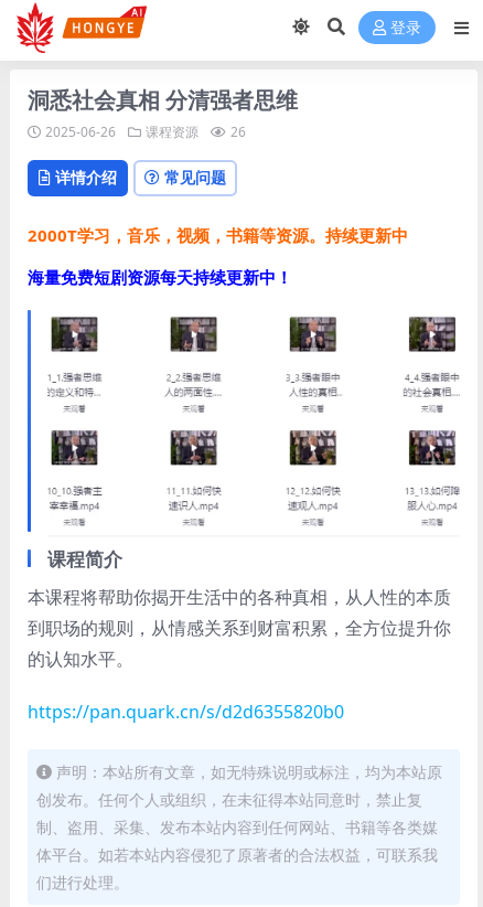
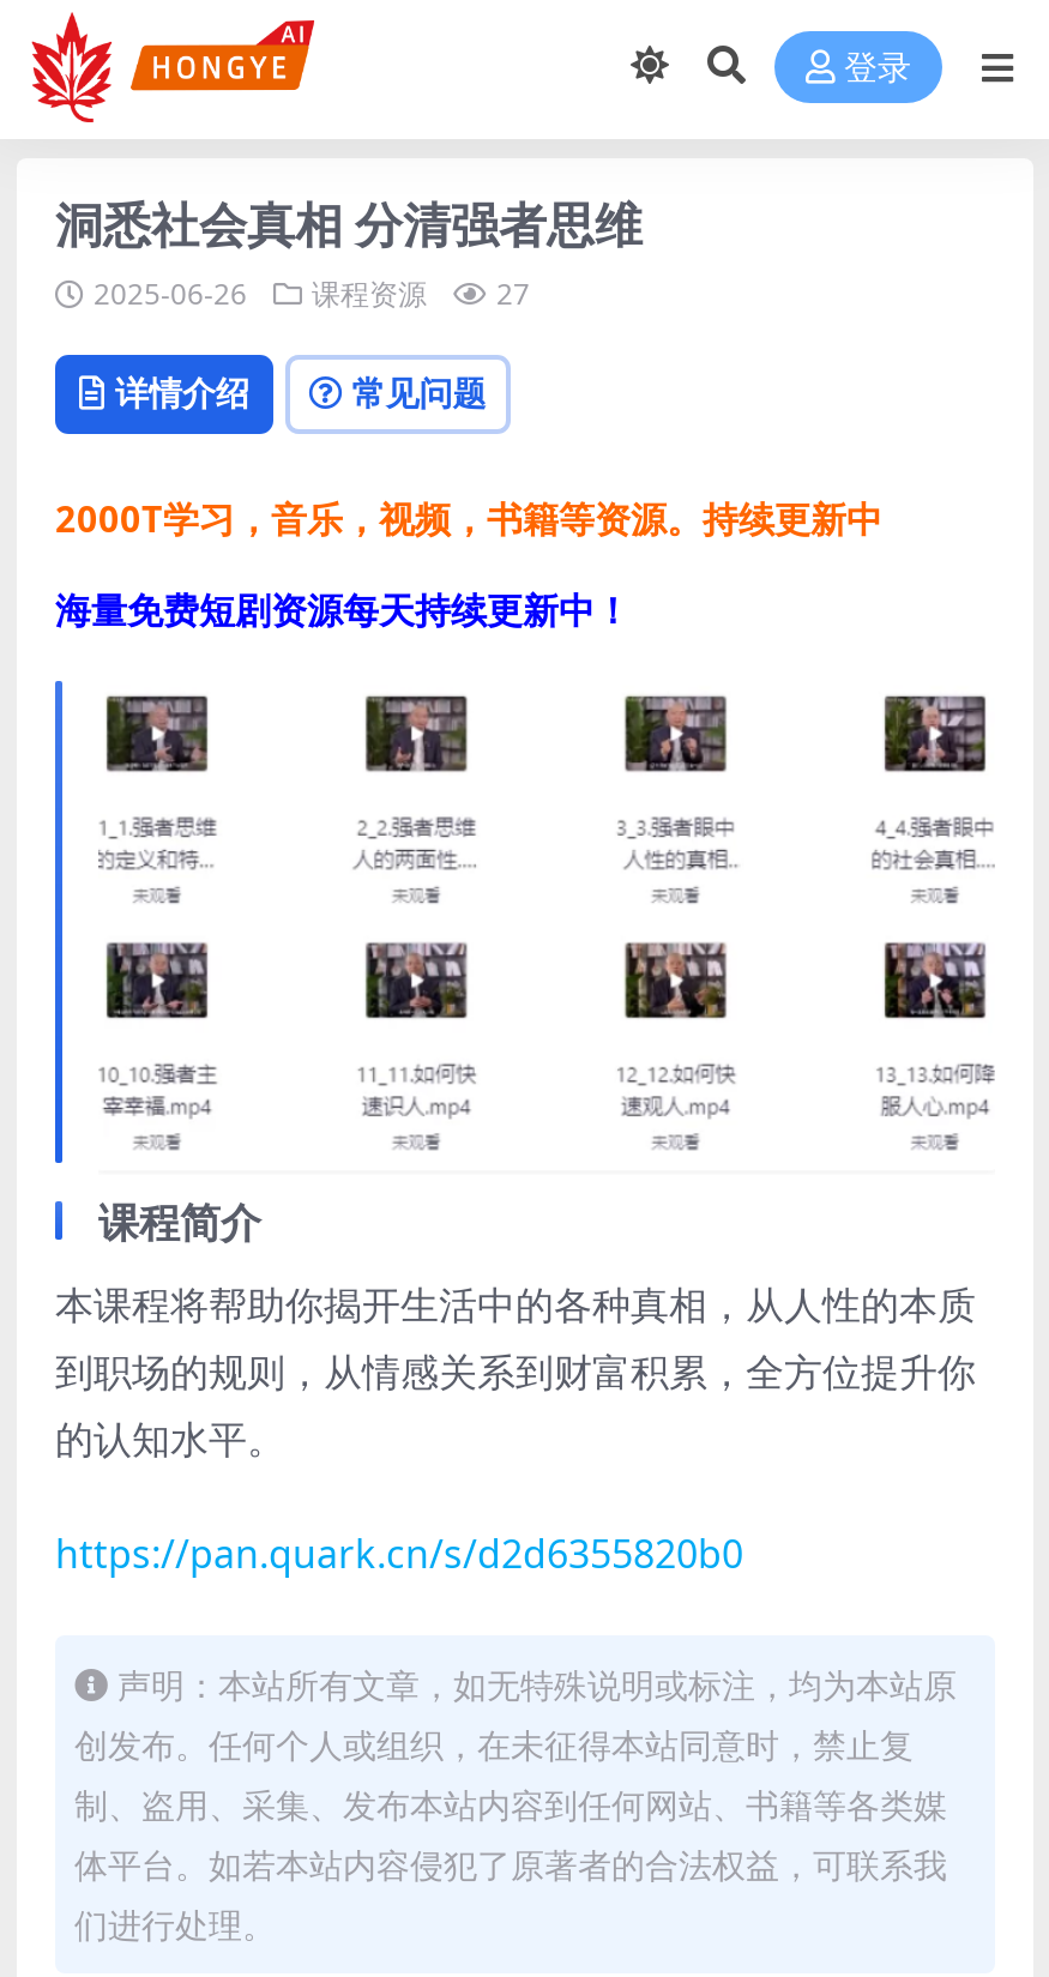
[45,122,246,141] 2025-06-26 课程资源 26 -> [94,273,530,314] 2025-06-26 课程资源 27

